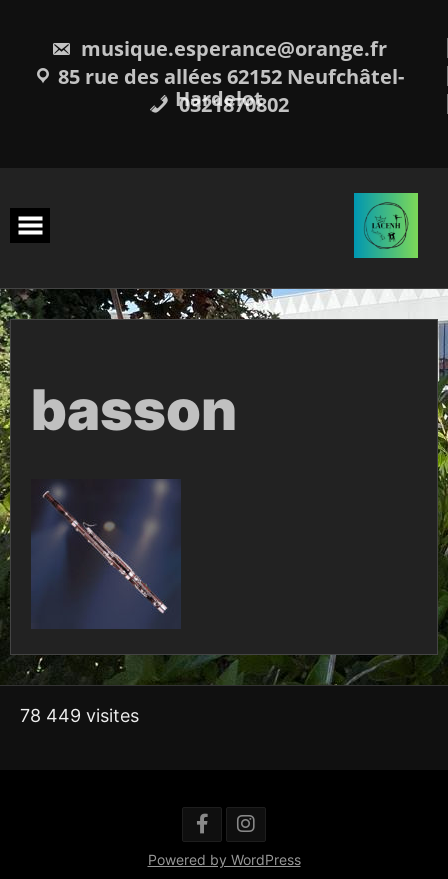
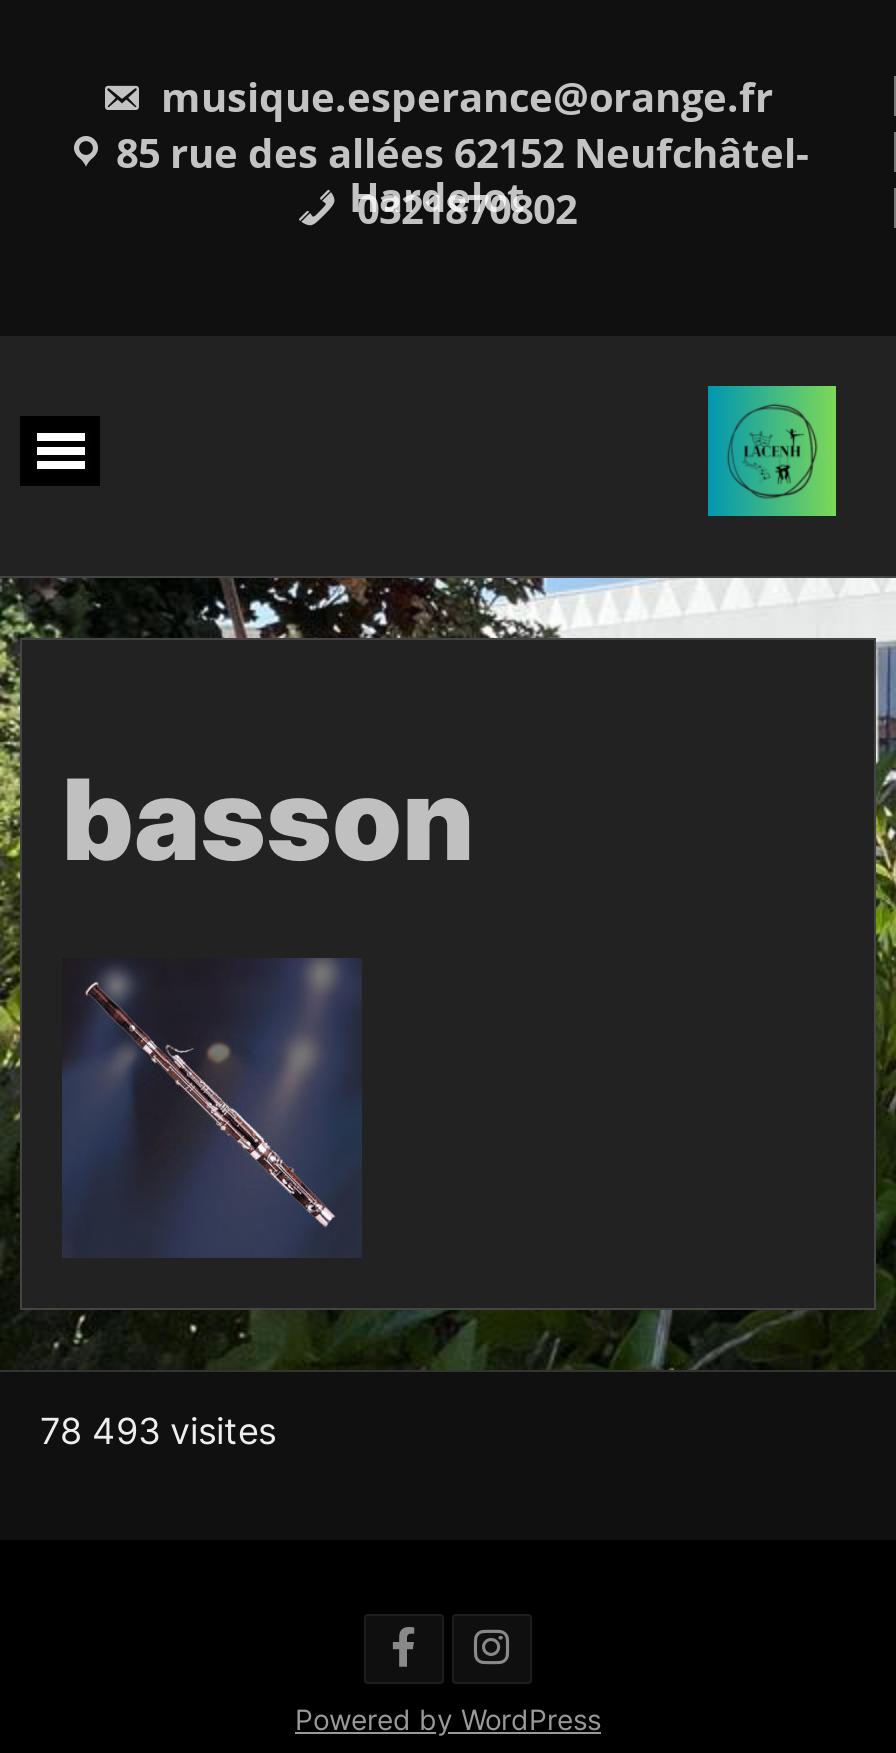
[20,705,139,726] 78 449 visites -> [40,1410,276,1452] 78 493 visites

